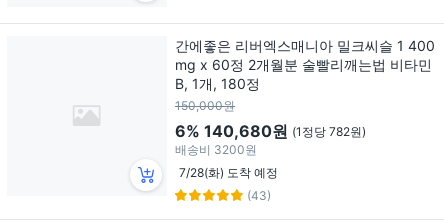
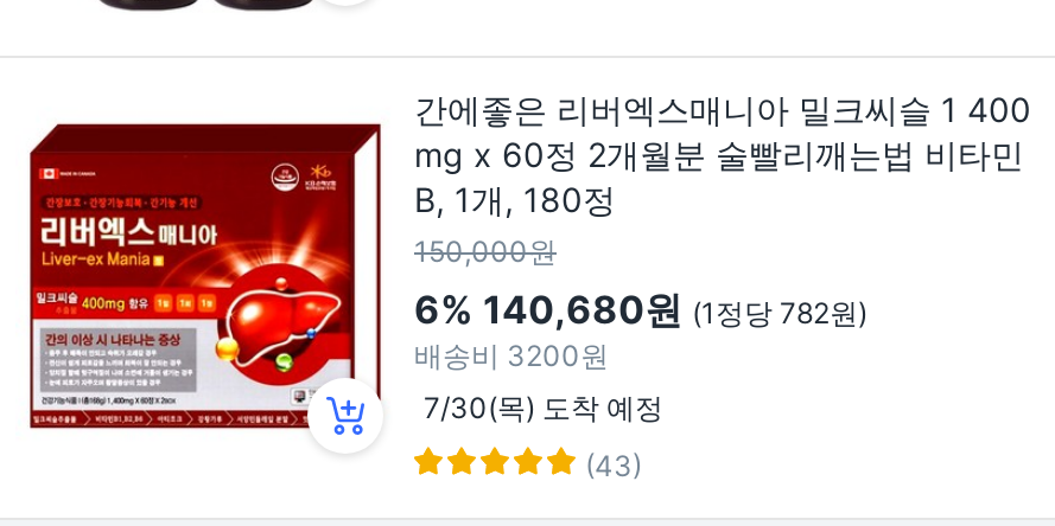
none -> [27,121,383,431] [image]
[179,165,278,180] 7/28(화) 도착 예정 -> [424,391,663,426] 7/30(목) 도착 예정

